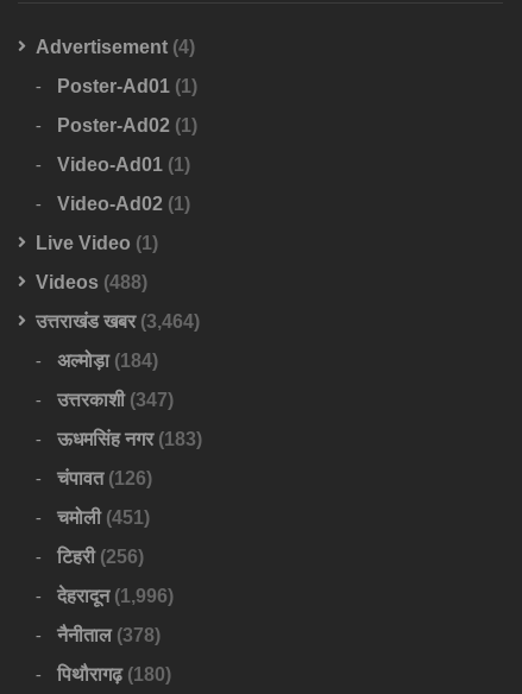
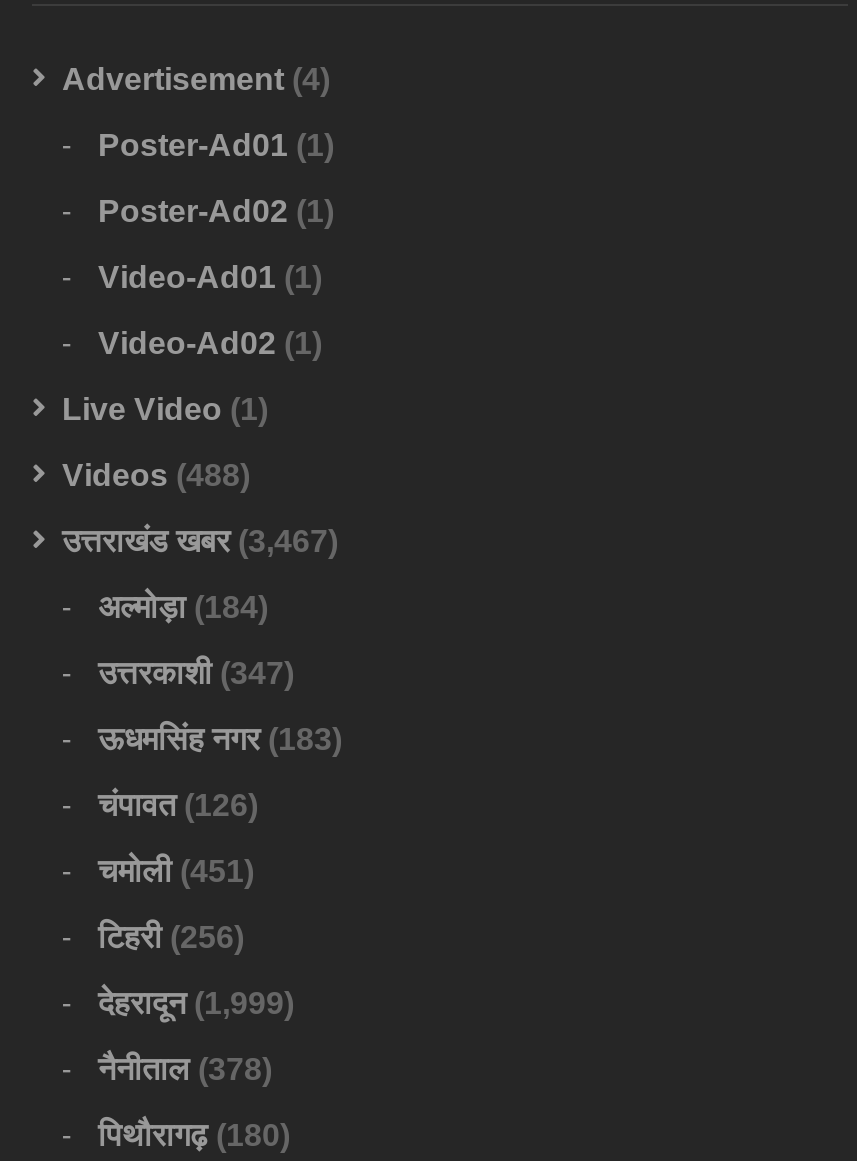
[36,311,200,331] उत्तराखंड खबर (3,464) -> [62,523,338,557] उत्तराखंड खबर (3,467)
[57,586,174,606] देहरादून (1,996) -> [98,985,294,1019] देहरादून (1,999)

